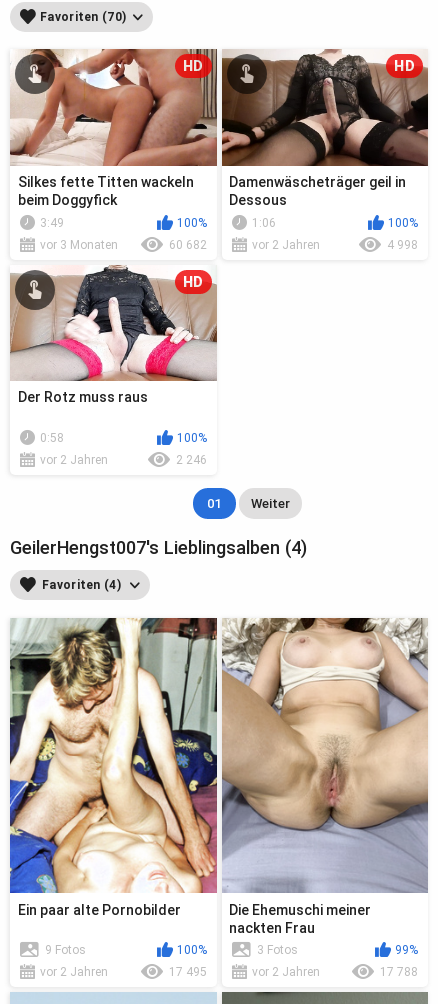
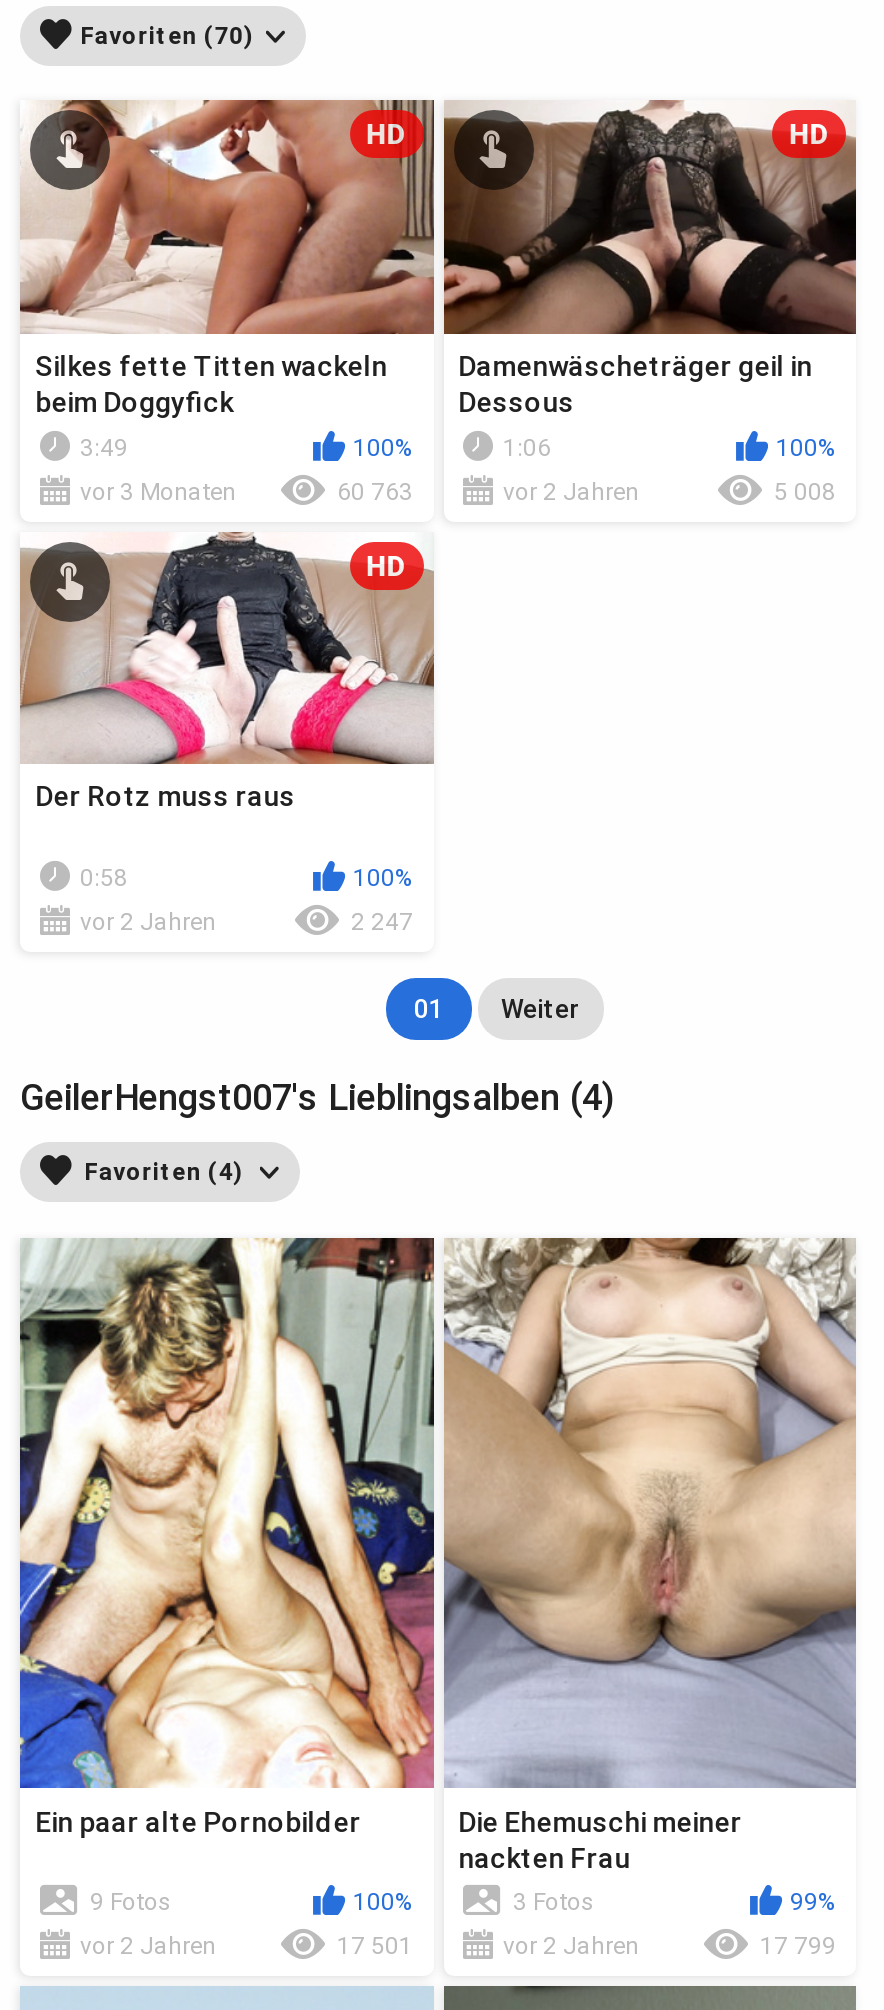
[168,237,206,251] 60 682 -> [337,477,413,505] 60 763
[387,237,418,251] 4 998 -> [774,477,836,505] 5 008
[175,453,206,467] 2 246 -> [351,907,413,935] 2 247
[168,965,206,979] 17 495 -> [337,1933,413,1961] 17 501
[380,965,418,979] 17 788 -> [760,1933,836,1961] 17 799

